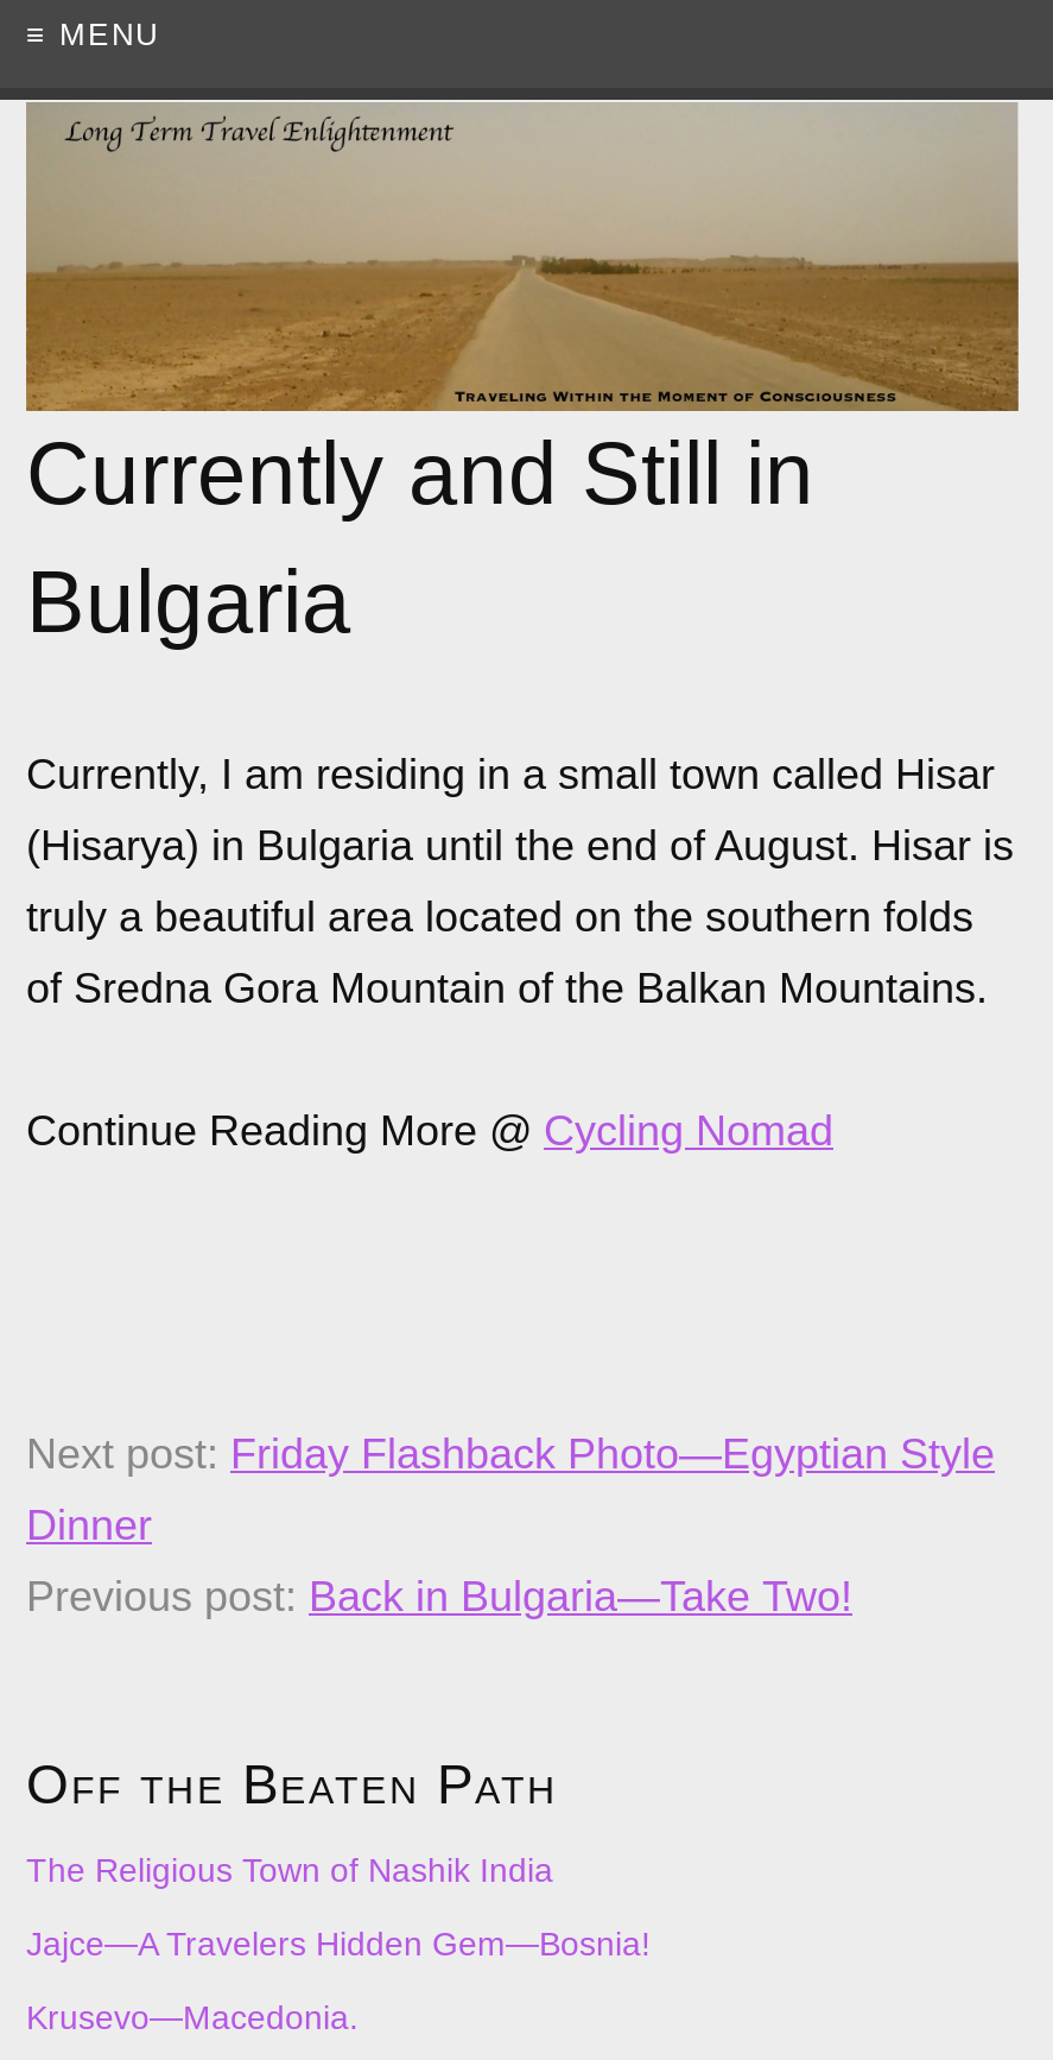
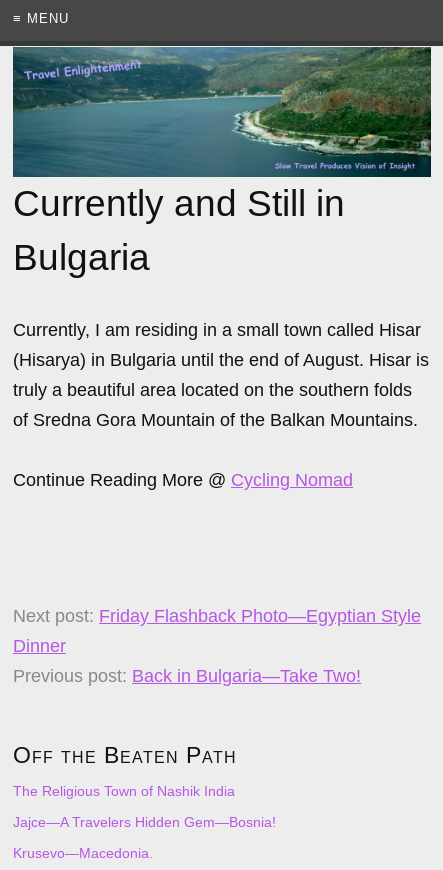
[24,100,1021,413] [image] -> [12,46,432,178] [image]

